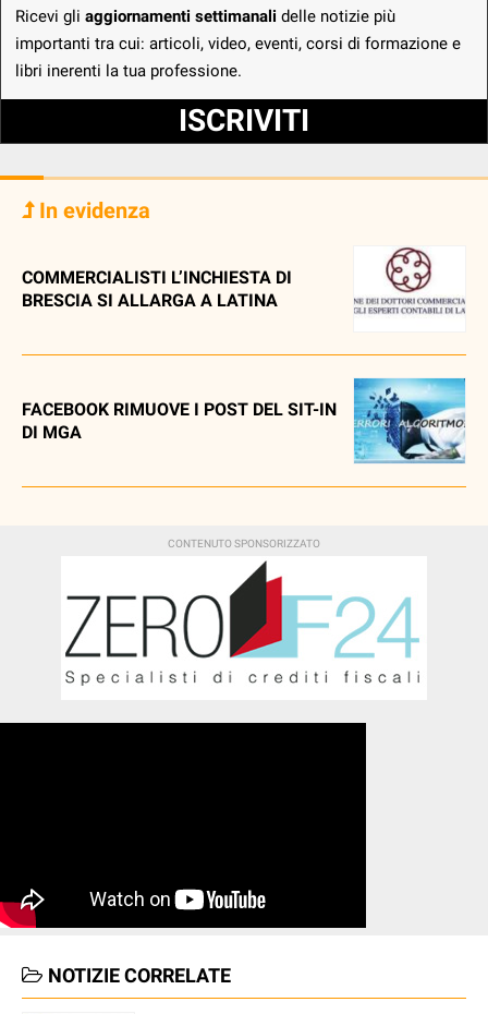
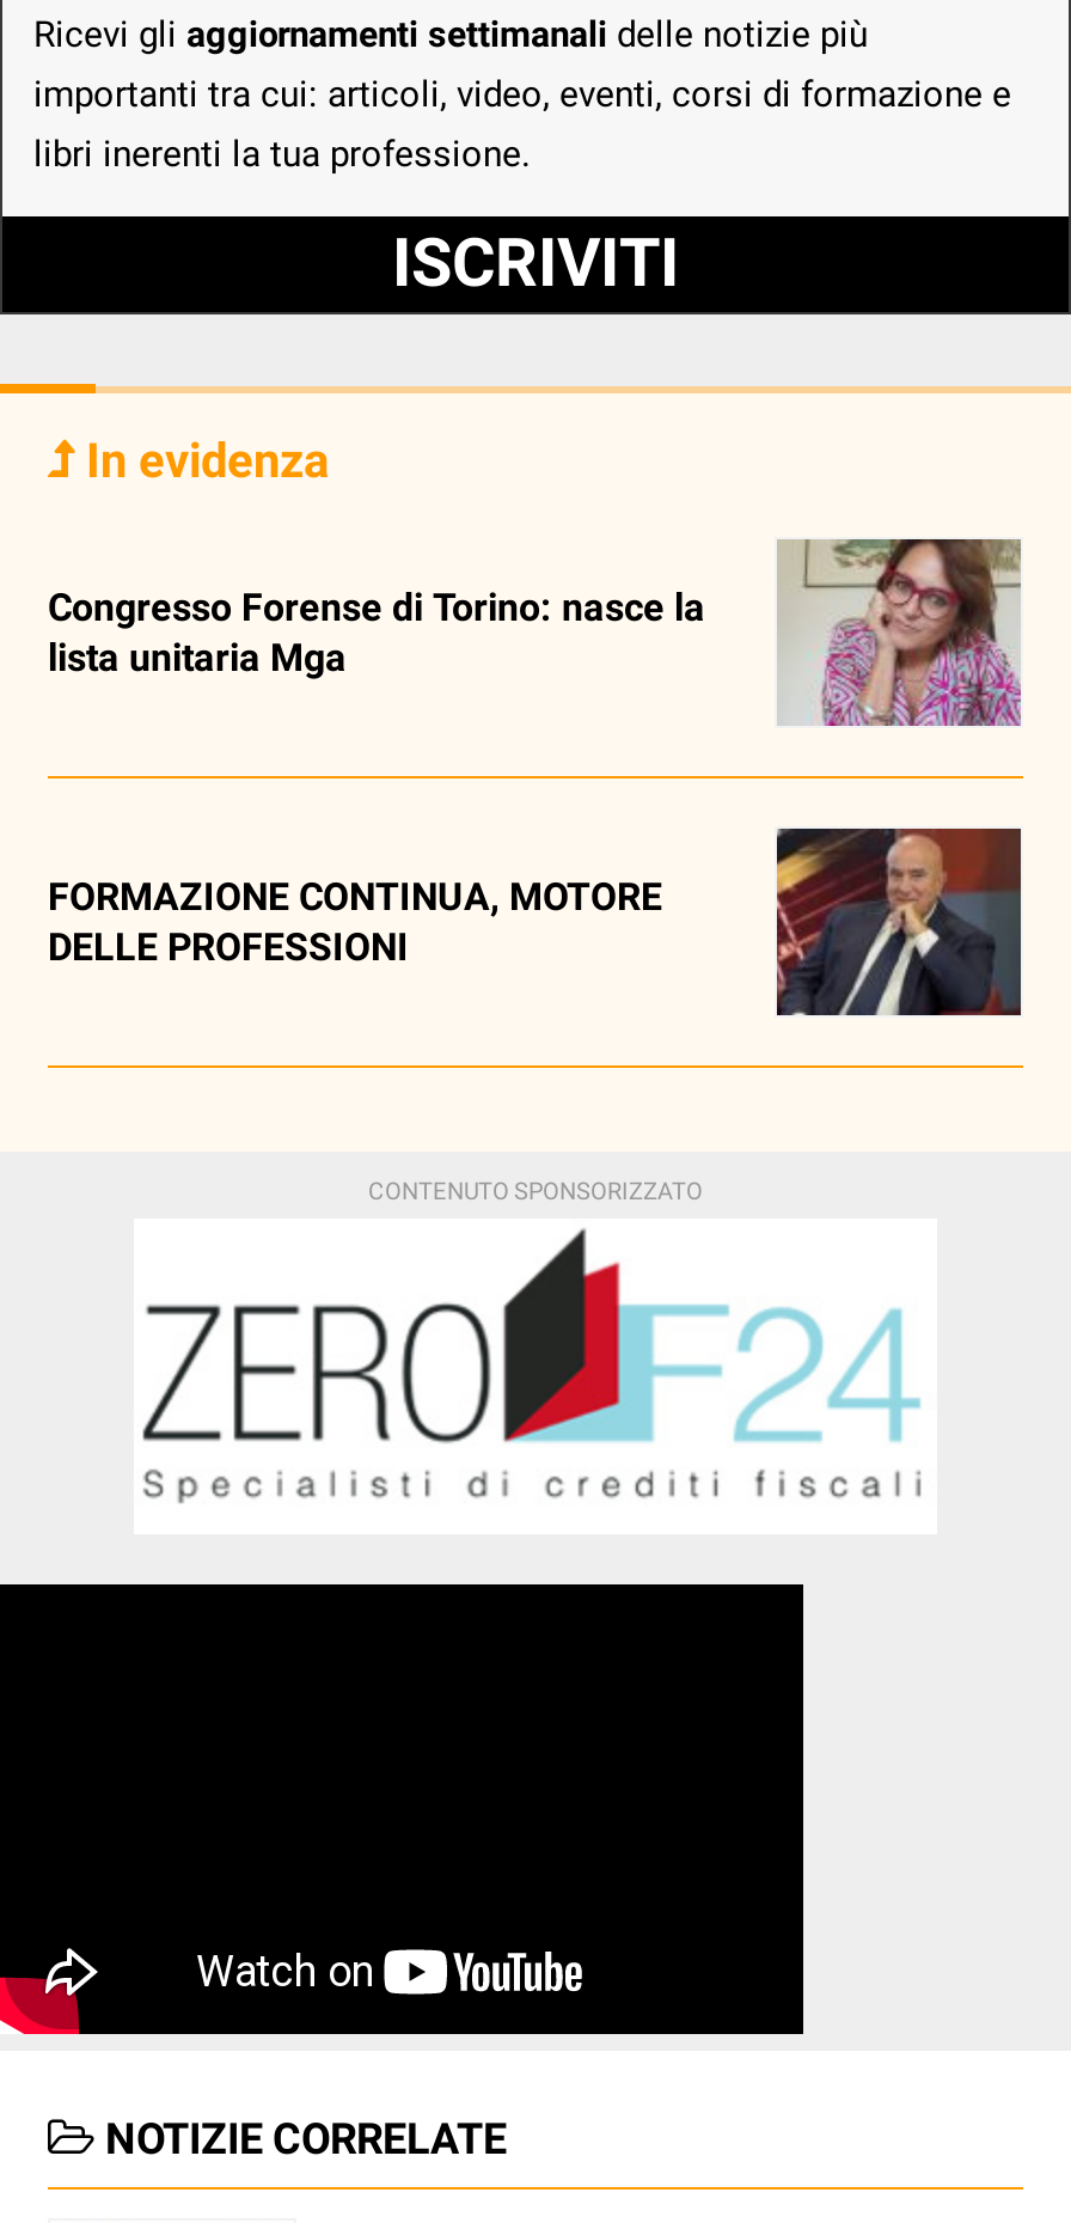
[354,246,465,331] [image] -> [777,537,1023,728] [image]
[22,267,292,311] COMMERCIALISTI L’INCHIESTA DI | BRESCIA SI ALLARGA A LATINA -> [48,585,705,681] Congresso Forense di Torino: nasce la | lista unitaria Mga
[353,377,466,464] [image] -> [775,826,1023,1018] [image]
[22,399,337,443] FACEBOOK RIMUOVE I POST DEL SIT-IN | DI MGA -> [48,875,662,971] FORMAZIONE CONTINUA, MOTORE | DELLE PROFESSIONI

